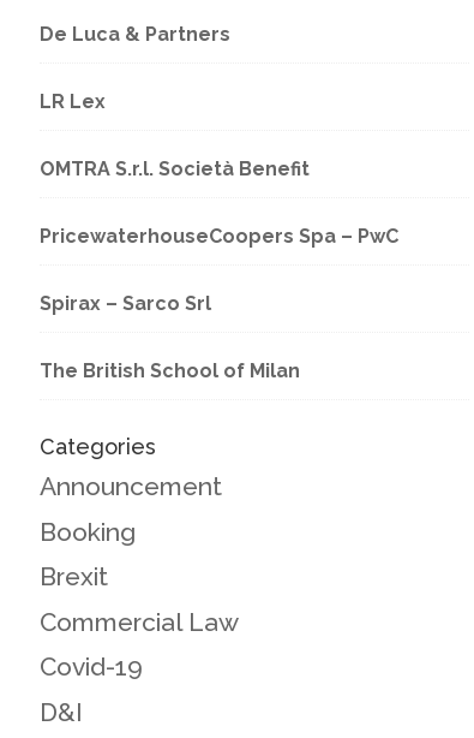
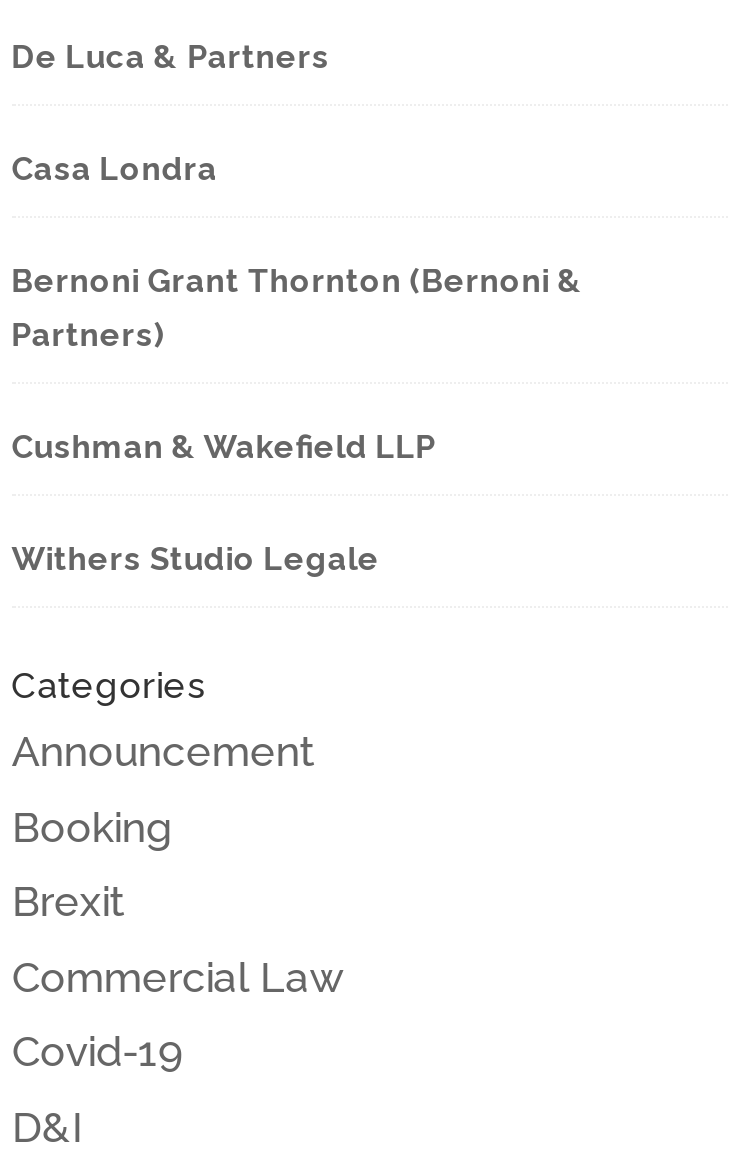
[39,90,398,382] LR Lex | OMTRA S.r.l. Società Benefit | PricewaterhouseCoopers Spa – PwC | Spirax – Sarco Srl | The British School of Milan -> [12,150,584,578] Casa Londra | Bernoni Grant Thornton (Bernoni & | Partners) | Cushman & Wakefield LLP | Withers Studio Legale

